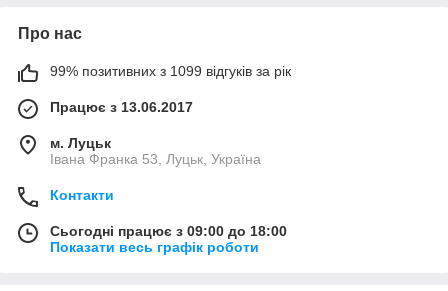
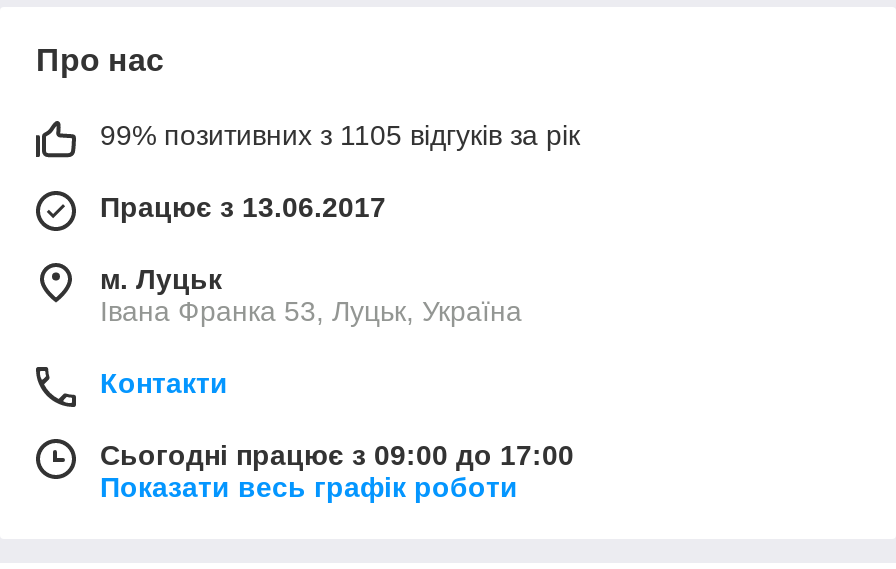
[50,63,291,79] 99% позитивних з 1099 відгуків за рік -> [100,119,580,151] 99% позитивних з 1105 відгуків за рік
[50,223,287,239] Сьогодні працює з 09:00 до 18:00 -> [100,439,574,471] Сьогодні працює з 09:00 до 17:00

